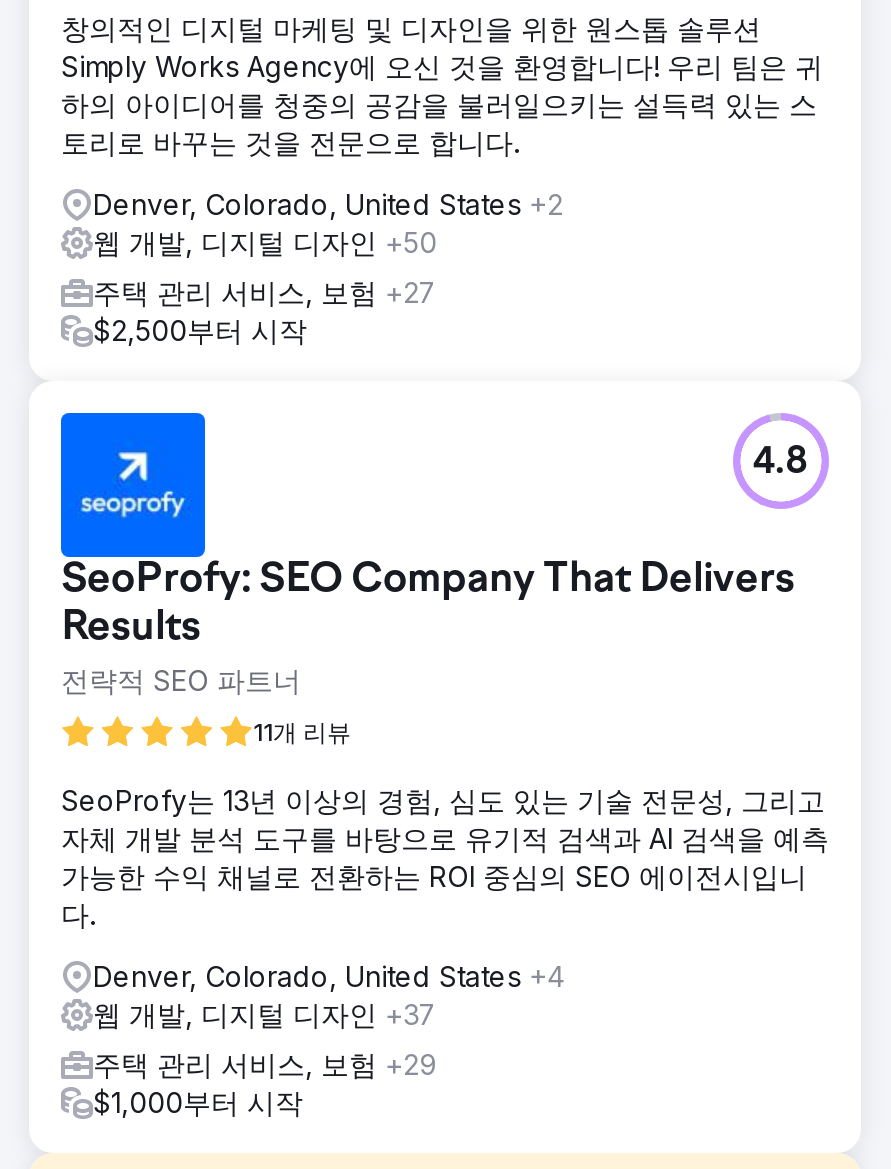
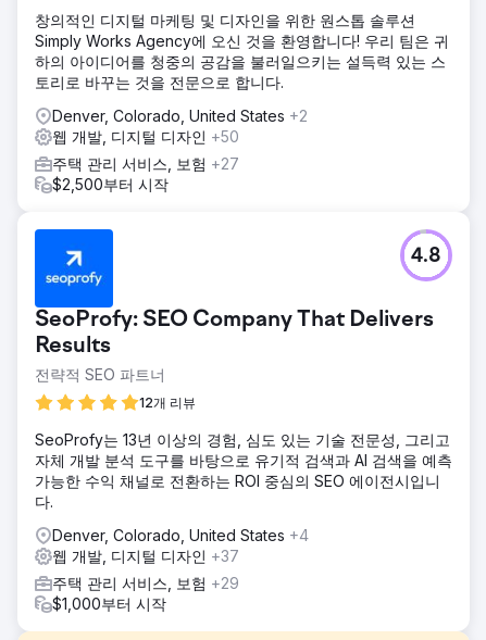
[253,717,351,747] 11개 리뷰 -> [139,394,196,411] 12개 리뷰

